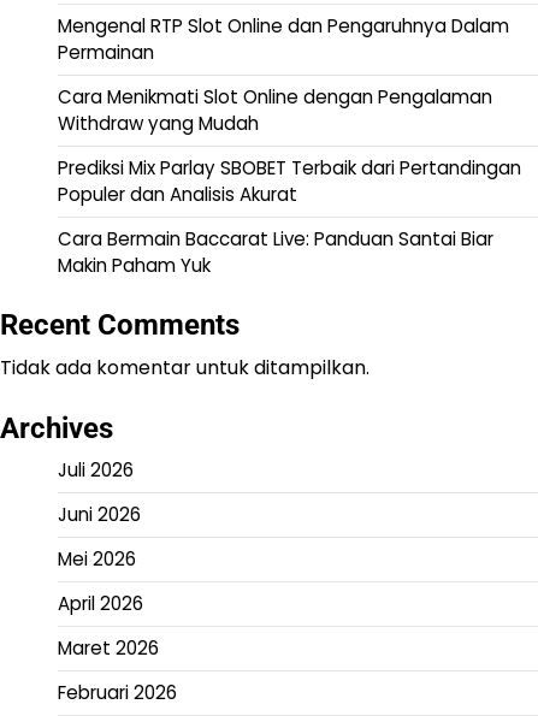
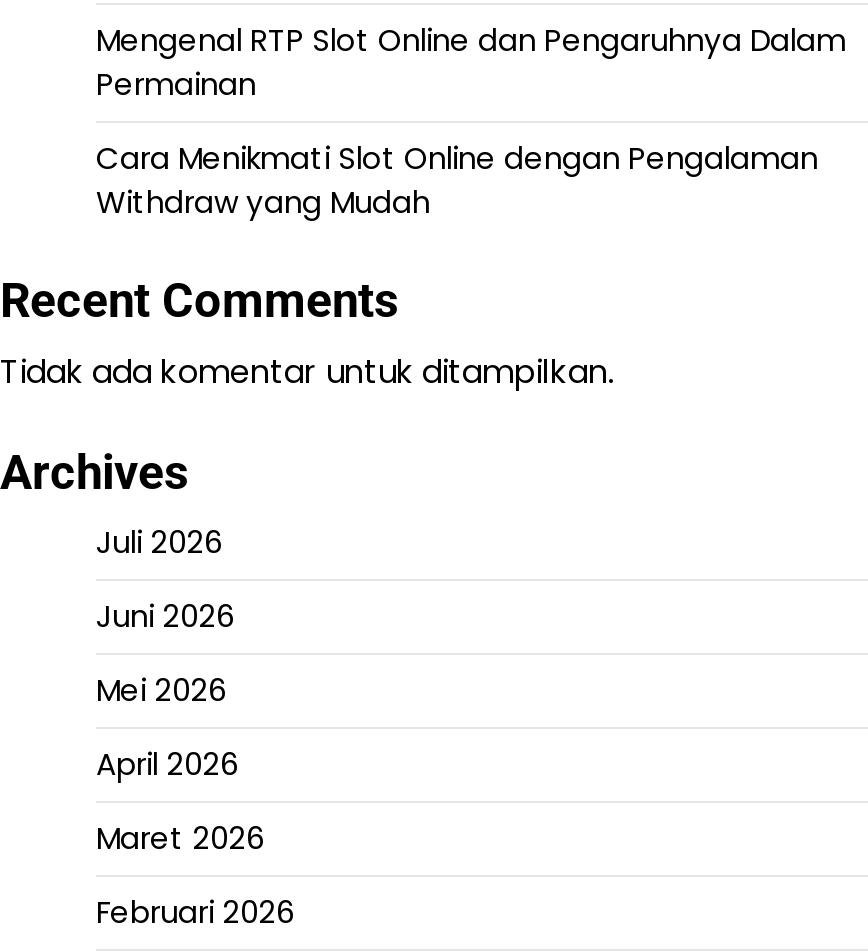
[58,155,521,278] Prediksi Mix Parlay SBOBET Terbaik dari Pertandingan | Populer dan Analisis Akurat | Cara Bermain Baccarat Live: Panduan Santai Biar | Makin Paham Yuk -> none

